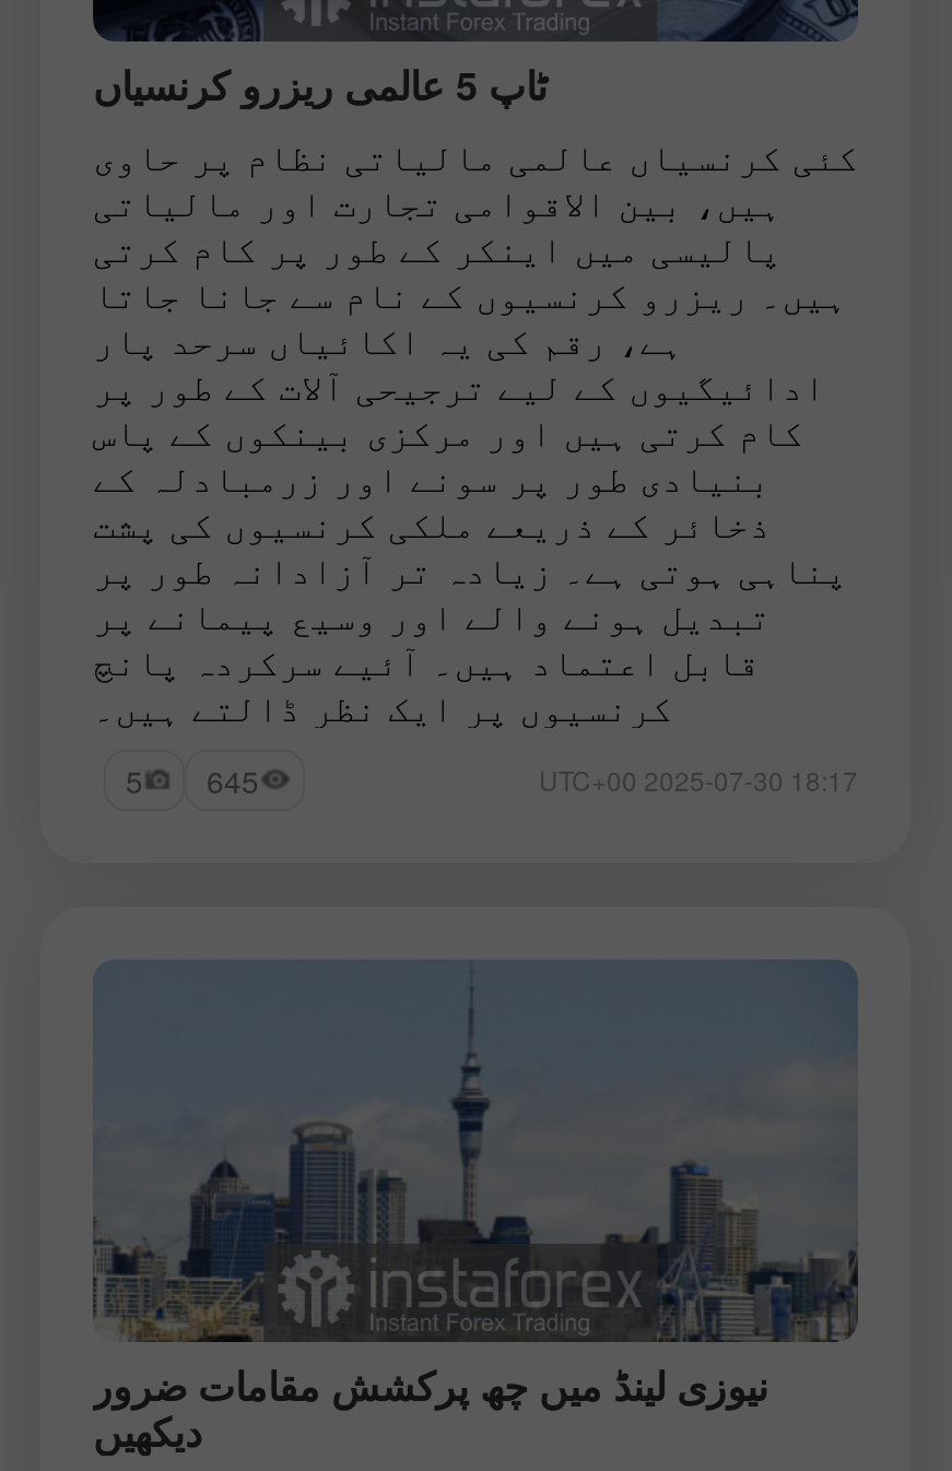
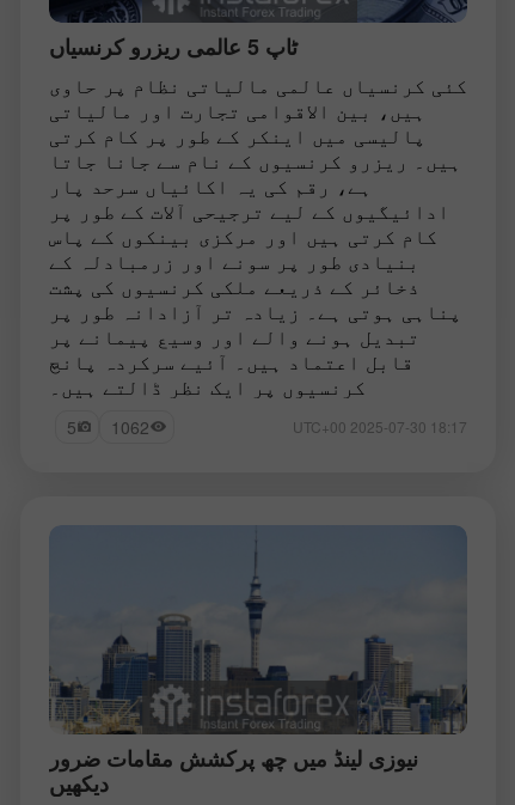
[126,758,259,802] 5 645 -> [67,415,149,439] 5 1062

